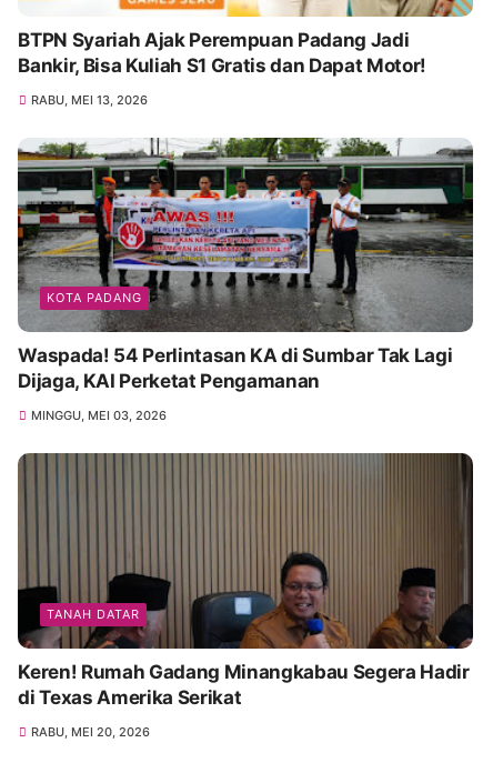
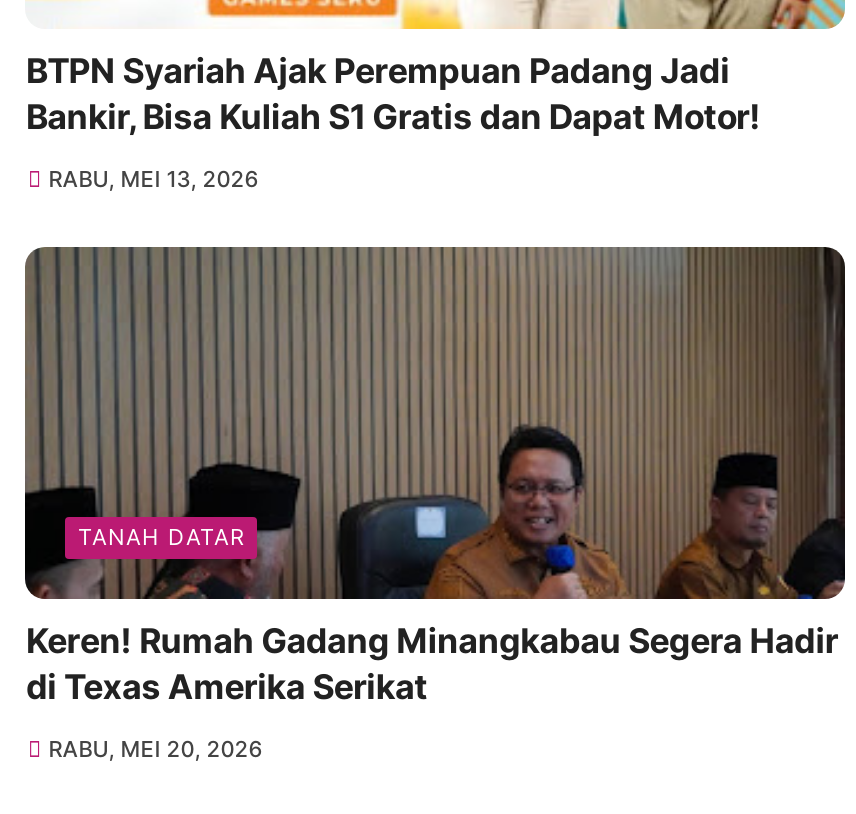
[17,138,473,424] [image] | KOTA PADANG | Waspada! 54 Perlintasan KA di Sumbar Tak Lagi | Dijaga, KAI Perketat Pengamanan | MINGGU, MEI 03, 2026 -> none

